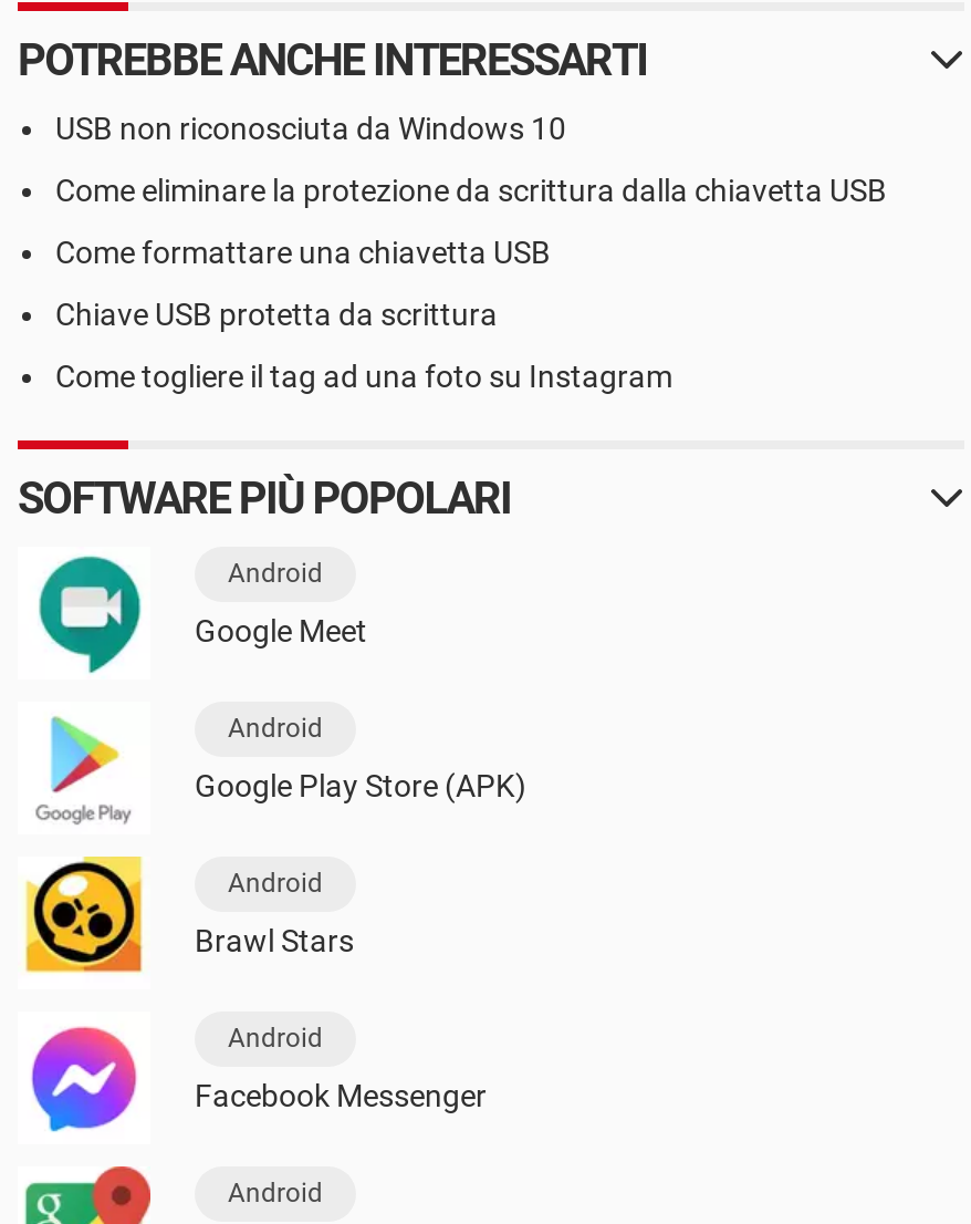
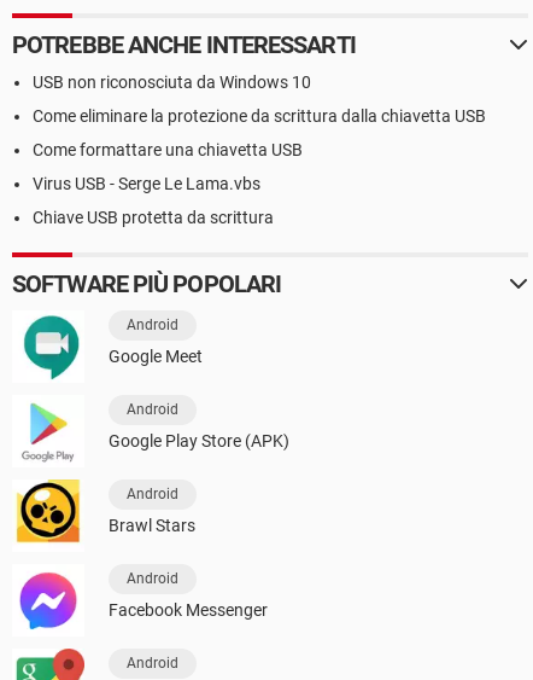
none -> [33,175,260,194] Virus USB - Serge Le Lama.vbs
moved [55,298,498,333] -> [33,208,274,228]: Chiave USB protetta da scrittura
[55,360,672,395] Come togliere il tag ad una foto su Instagram -> none

